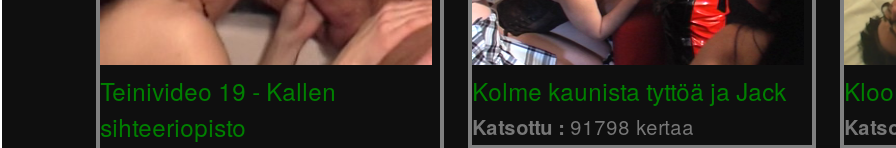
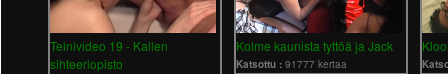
[472,113,694,141] Katsottu : 91798 kertaa -> [236,57,347,71] Katsottu : 91777 kertaa

